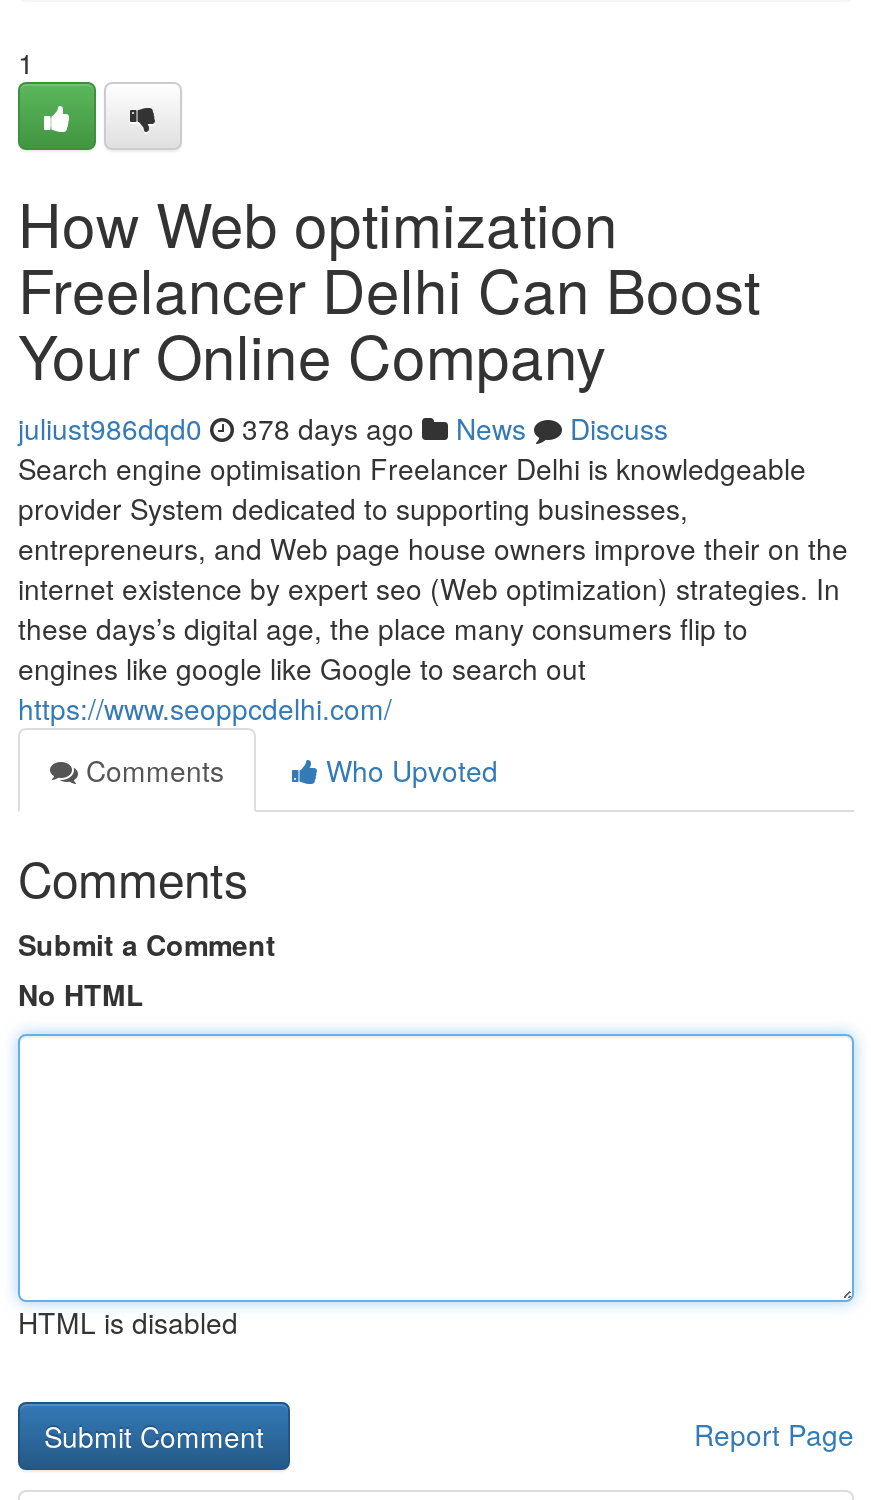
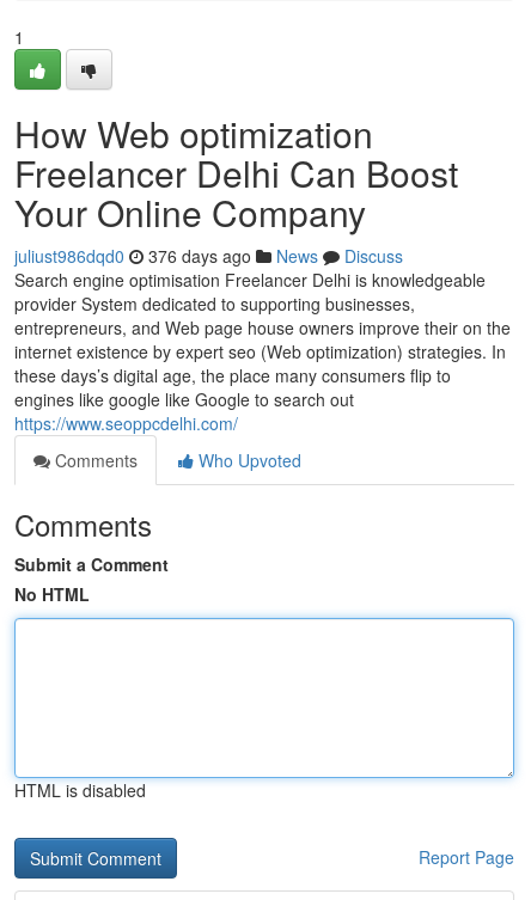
[18,408,668,448] juliust986dqd0 378 days ago News Discuss -> [14,244,403,268] juliust986dqd0 376 days ago News Discuss

